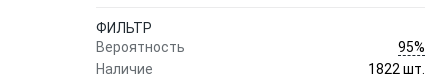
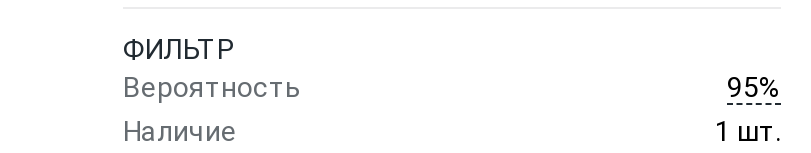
[368,61,425,77] 1822 шт. -> [715,115,781,147] 1 шт.

